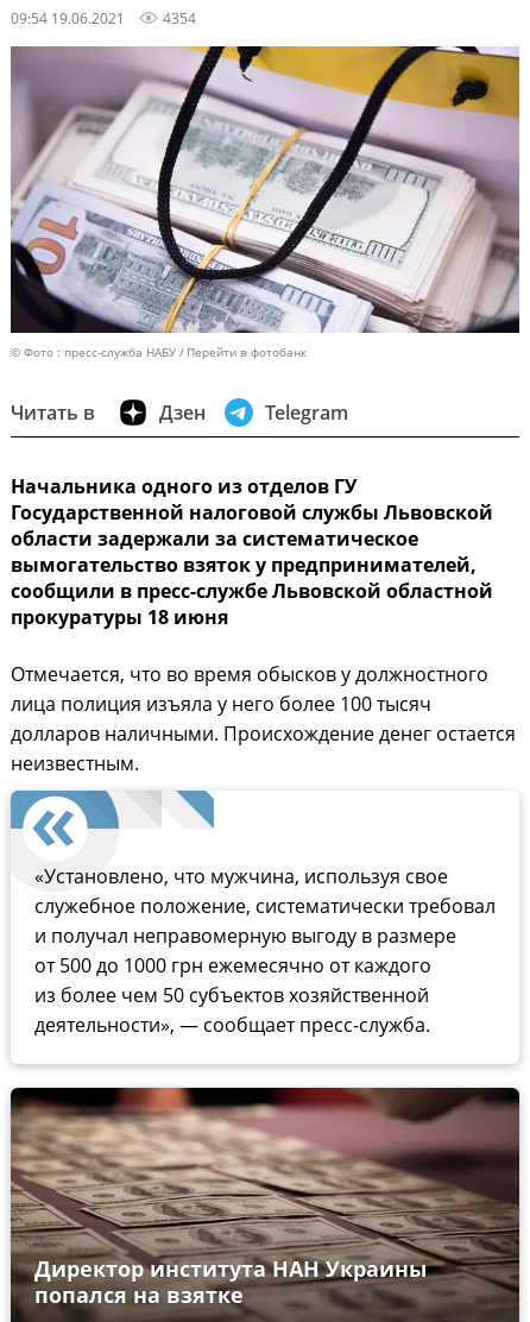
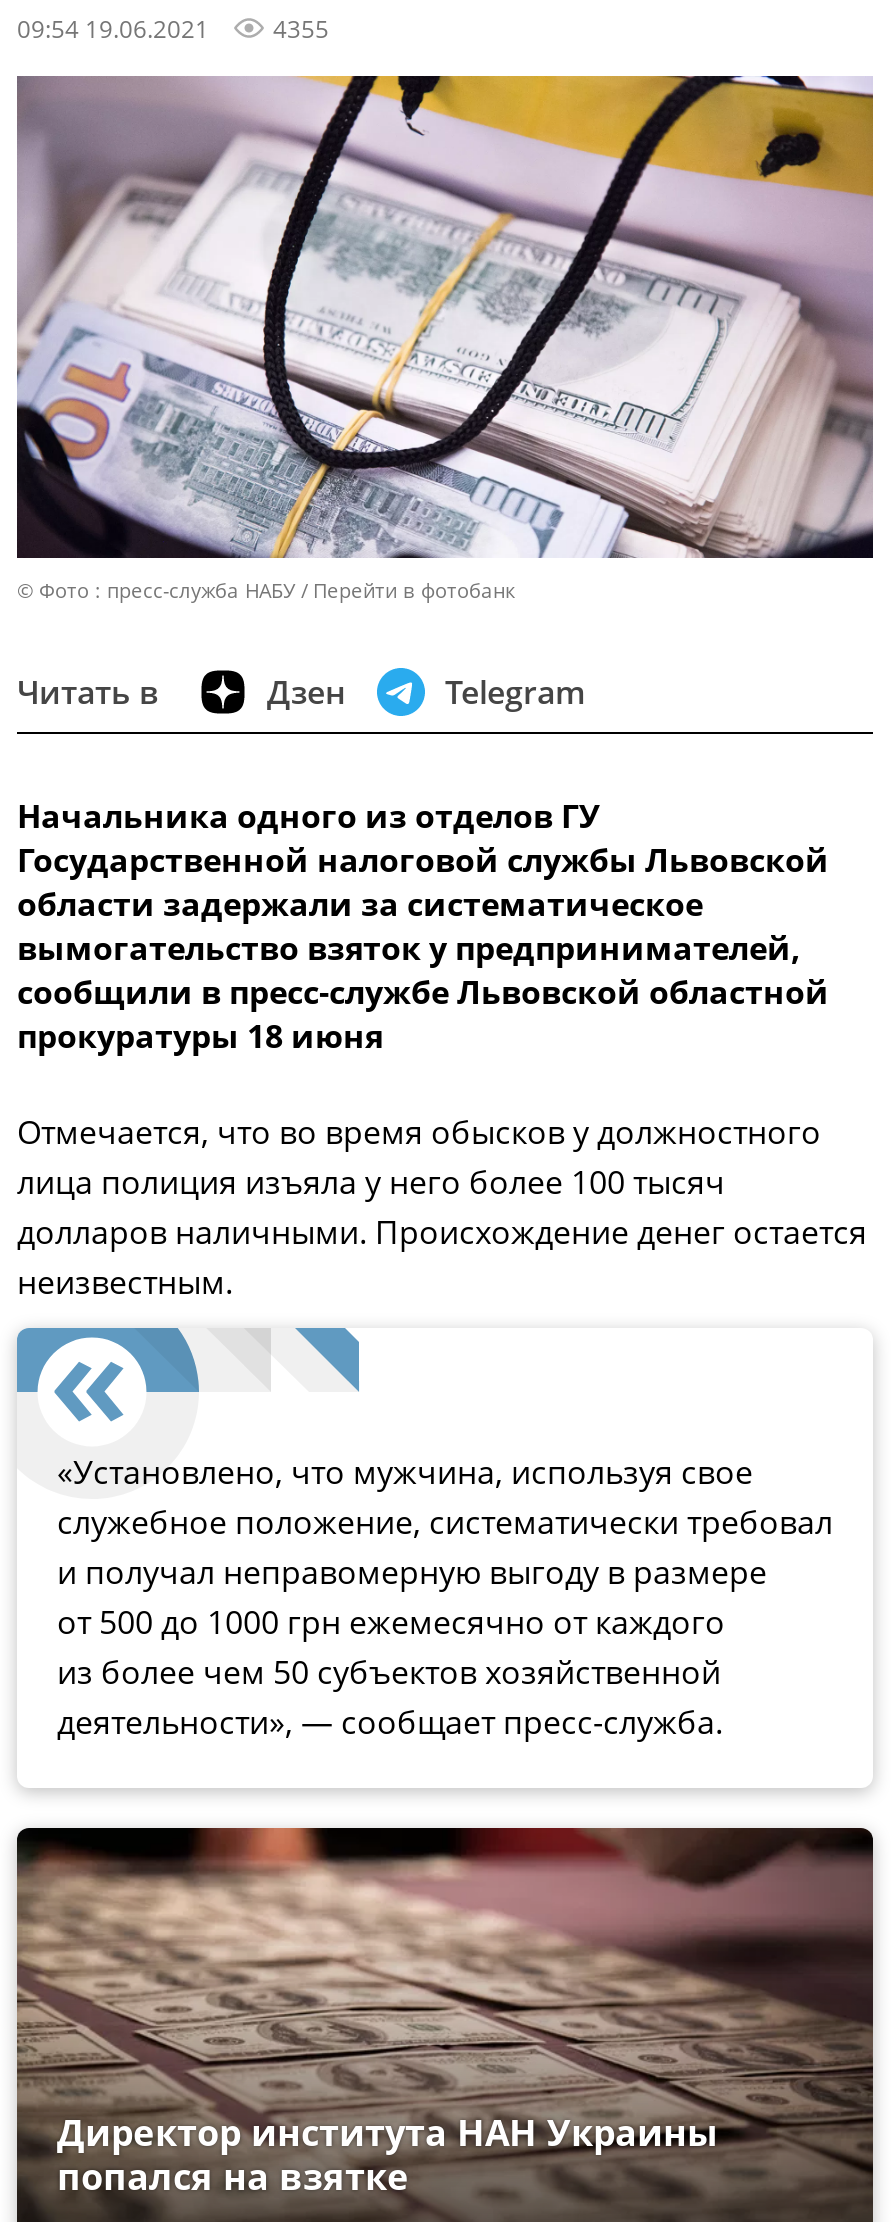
[11,8,196,27] 09:54 19.06.2021 4354 -> [17,12,329,44] 09:54 19.06.2021 4355

